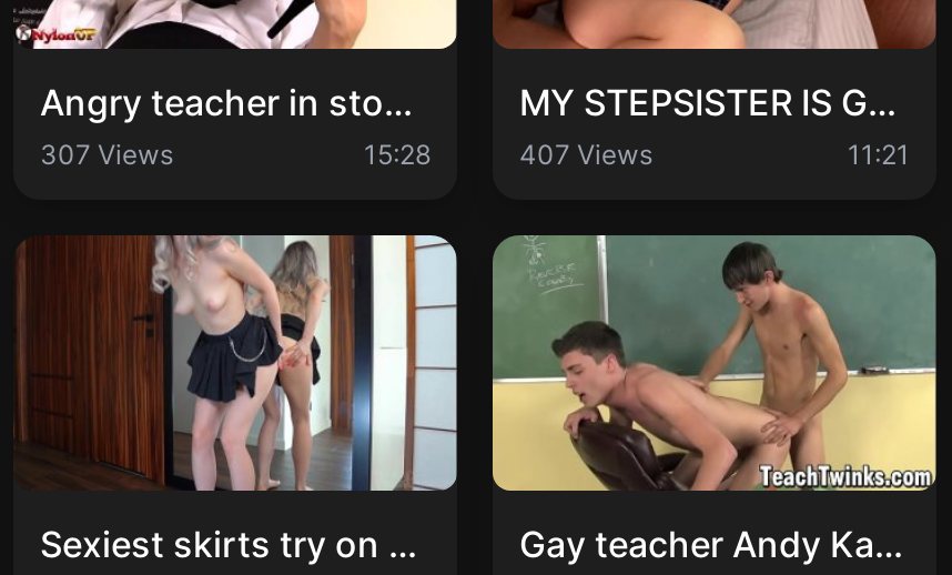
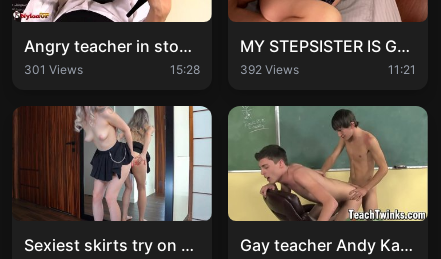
[40,139,173,172] 307 Views -> [24,62,83,77] 301 Views
[519,139,652,172] 407 Views -> [240,62,299,77] 392 Views

